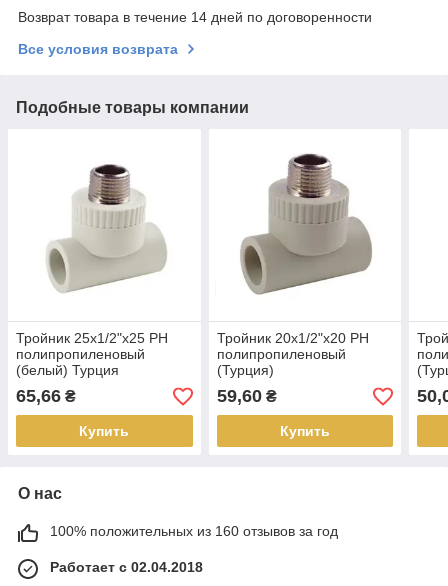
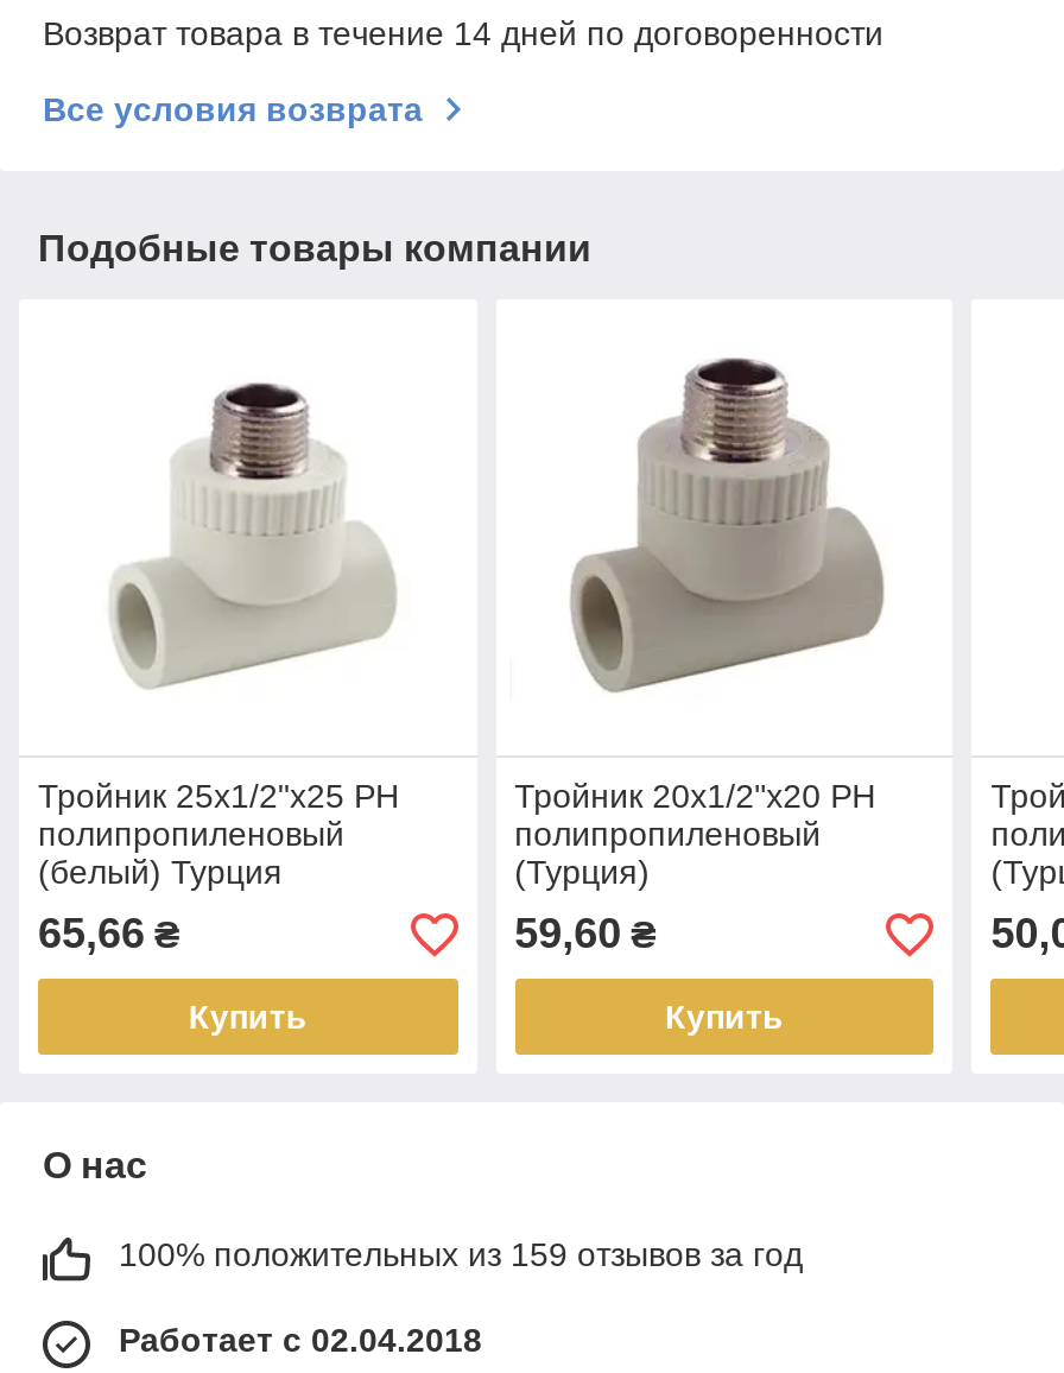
[50,523,338,539] 100% положительных из 160 отзывов за год -> [119,1236,803,1274] 100% положительных из 159 отзывов за год

